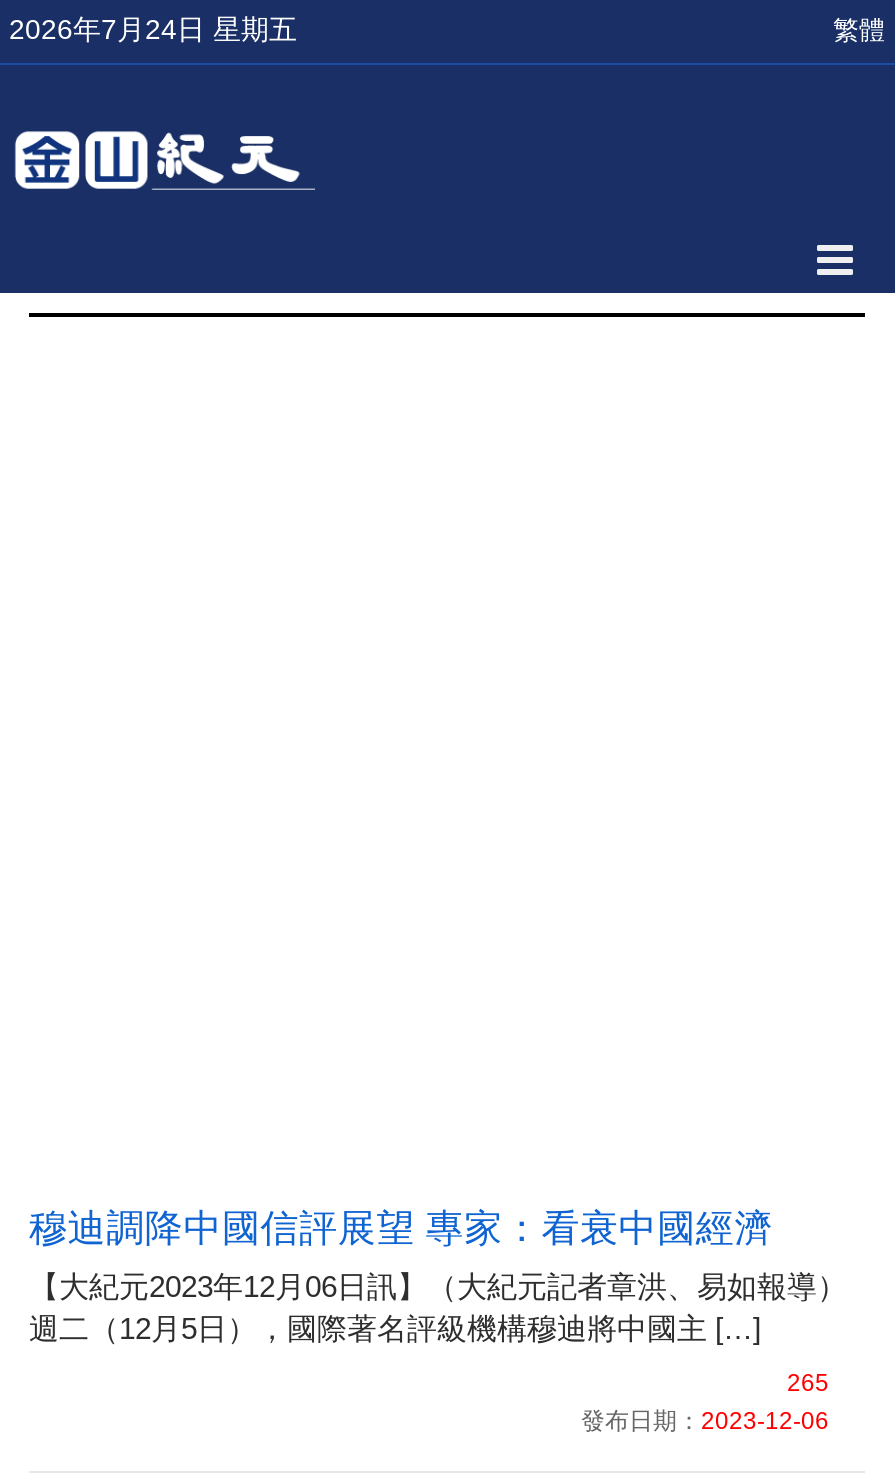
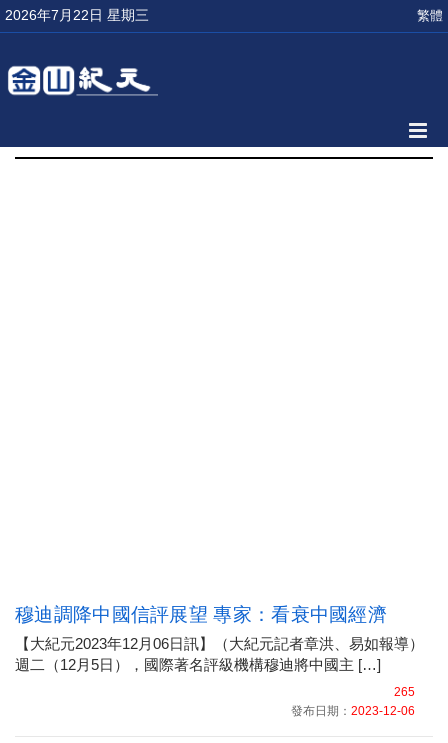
[9,13,297,45] 2026年7月24日 星期五 -> [5,7,149,23] 2026年7月22日 星期三

